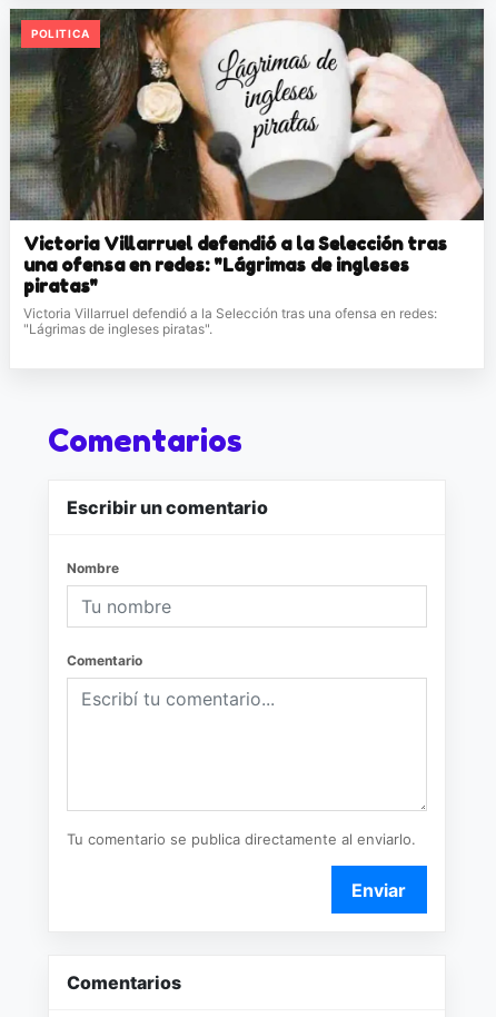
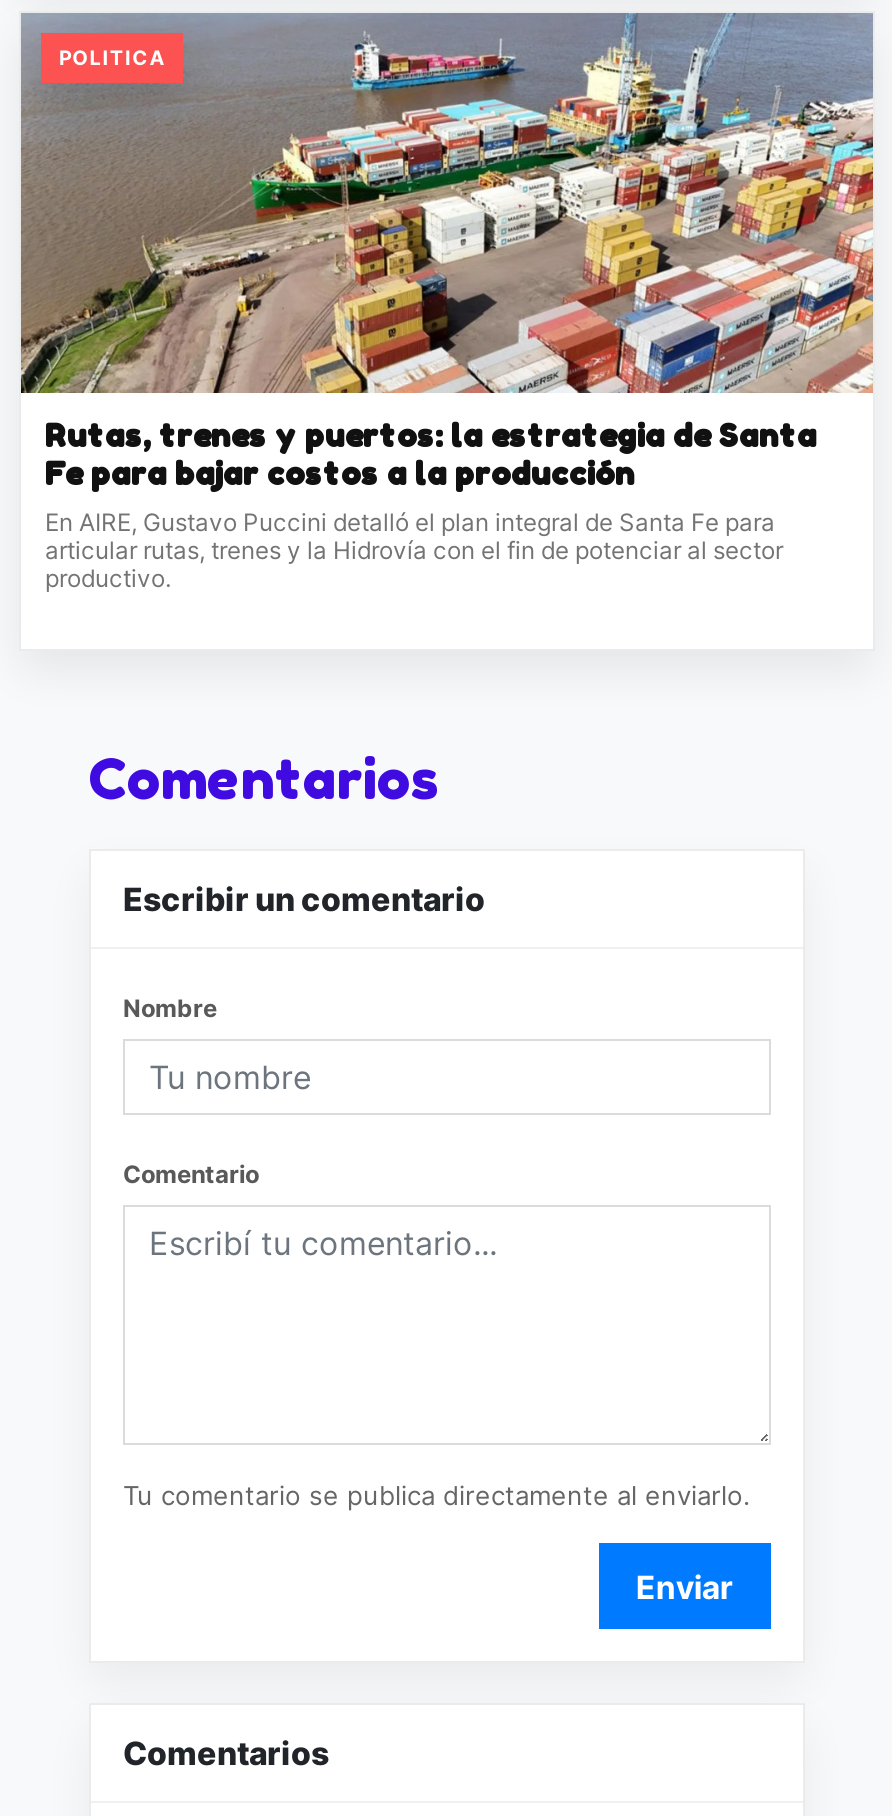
[10,8,485,337] [image] | Victoria Villarruel defendió a la Selección tras | una ofensa en redes: "Lágrimas de ingleses | piratas" | Victoria Villarruel defendió a la Selección tras una ofensa en redes: | "Lágrimas de ingleses piratas". -> [21,11,875,593] [image] | Rutas, trenes y puertos: la estrategia de Santa | Fe para bajar costos a la producción | En AIRE, Gustavo Puccini detalló el plan integral de Santa Fe para | articular rutas, trenes y la Hidrovía con el fin de potenciar al sector | productivo.

